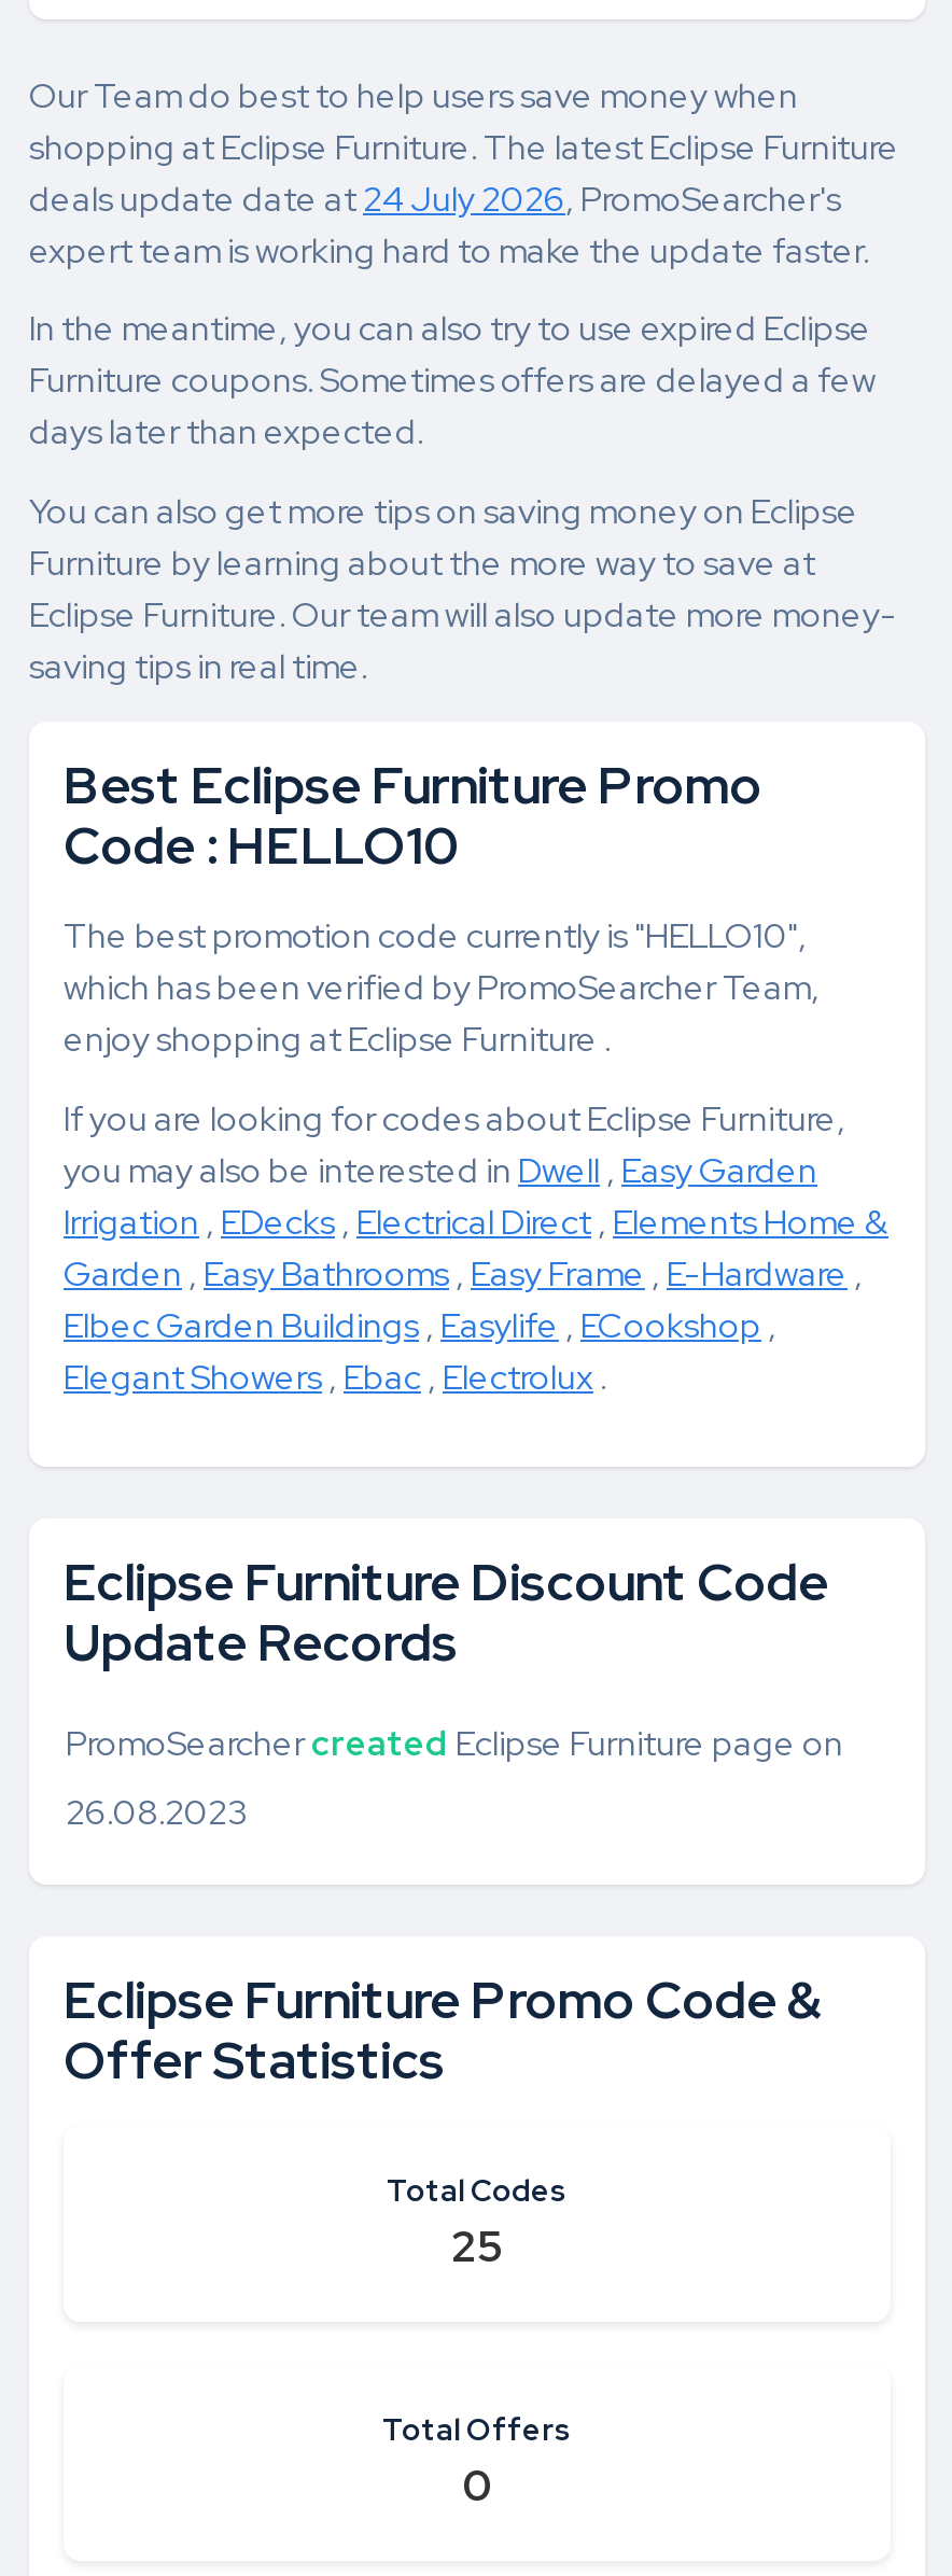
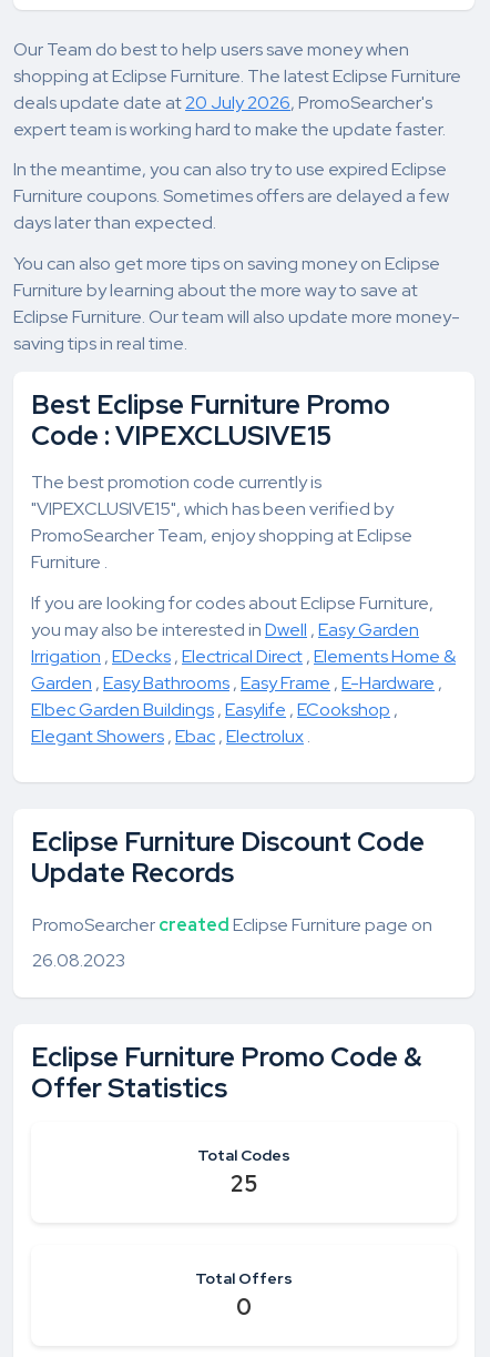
[29,176,841,221] deals update date at 24 July 2026, PromoSearcher's -> [13,91,432,114] deals update date at 20 July 2026, PromoSearcher's
[64,812,460,879] Code : HELLO10 -> [31,418,331,453] Code : VIPEXCLUSIVE15
[64,913,820,1062] The best promotion code currently is "HELLO10", | which has been verified by PromoSearcher Team, | enjoy shopping at Eclipse Furniture . -> [31,470,412,574] The best promotion code currently is | "VIPEXCLUSIVE15", which has been verified by | PromoSearcher Team, enjoy shopping at Eclipse | Furniture .

